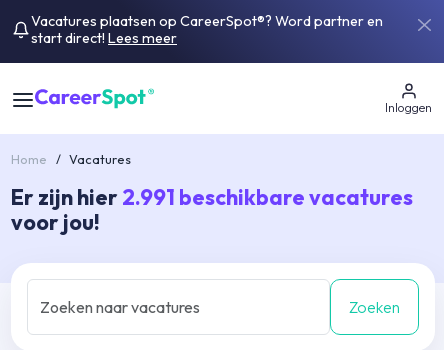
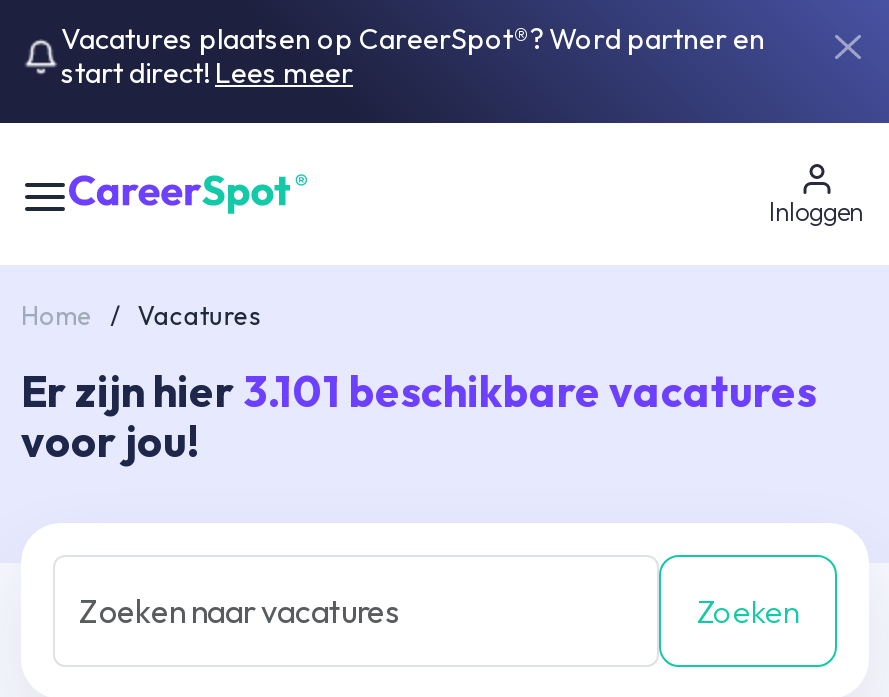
[11,183,413,211] Er zijn hier 2.991 beschikbare vacatures -> [21,363,817,419] Er zijn hier 3.101 beschikbare vacatures

